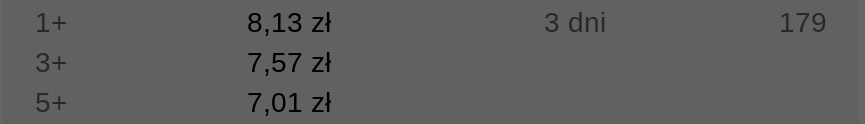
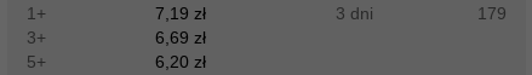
[247,5,331,37] 8,13 zł -> [155,3,206,23] 7,19 zł
[247,45,331,77] 7,57 zł -> [155,27,206,47] 6,69 zł
[247,85,331,117] 7,01 zł -> [155,52,206,71] 6,20 zł

